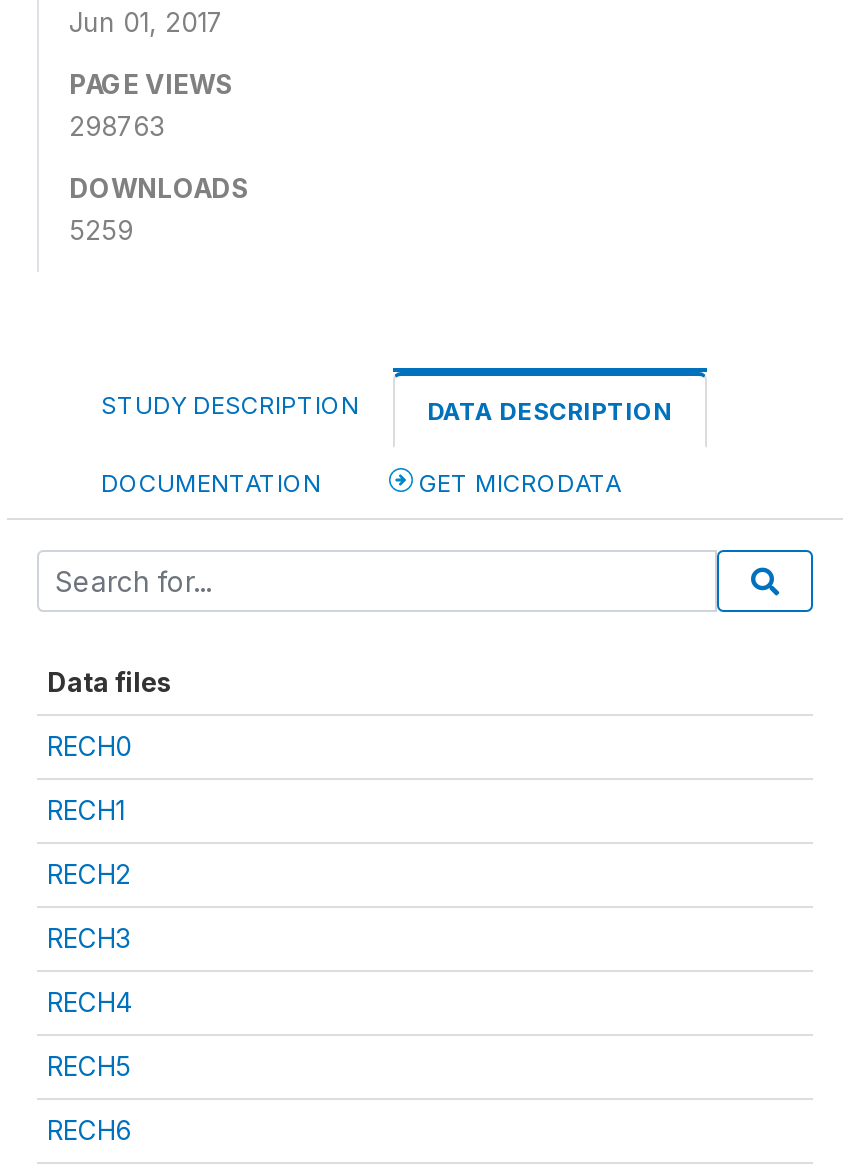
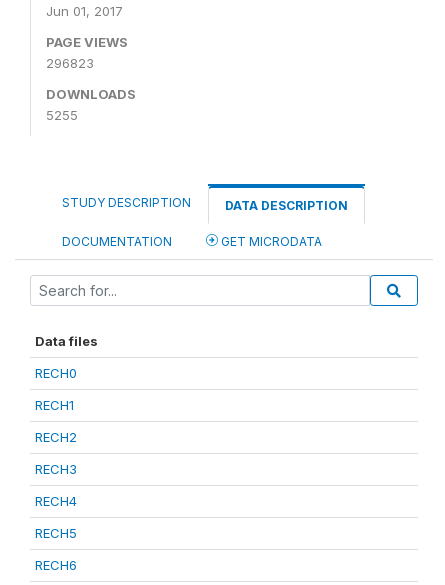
[69,110,165,142] 298763 -> [46,55,94,71] 296823
[69,214,133,246] 5259 -> [46,107,78,123] 5255

